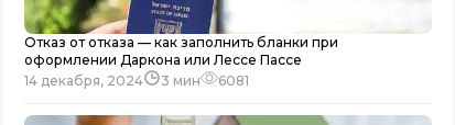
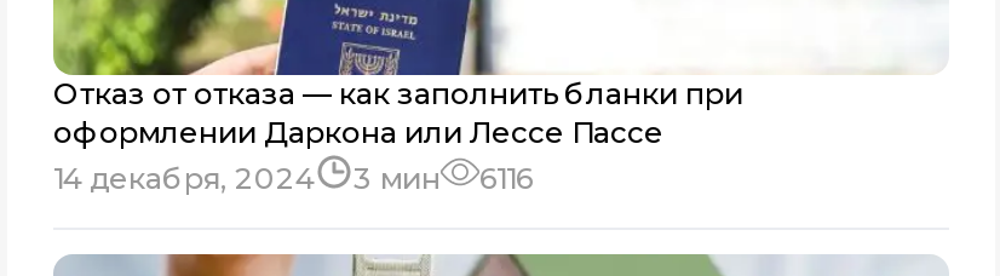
[24,73,249,89] 14 декабря, 2024 3 мин 6081 -> [53,160,533,197] 14 декабря, 2024 3 мин 6116

